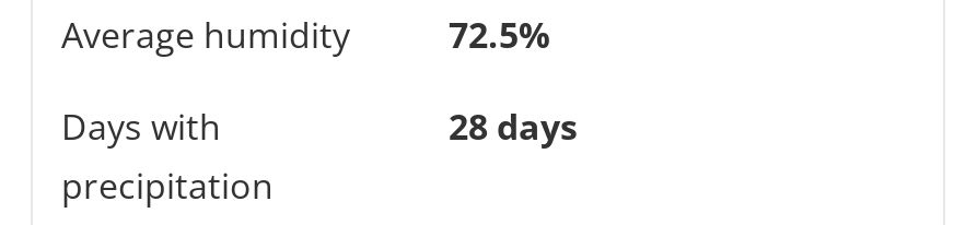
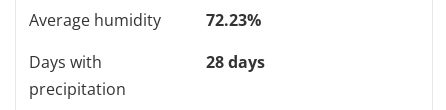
[449,10,549,58] 72.5% -> [206,9,261,31] 72.23%

